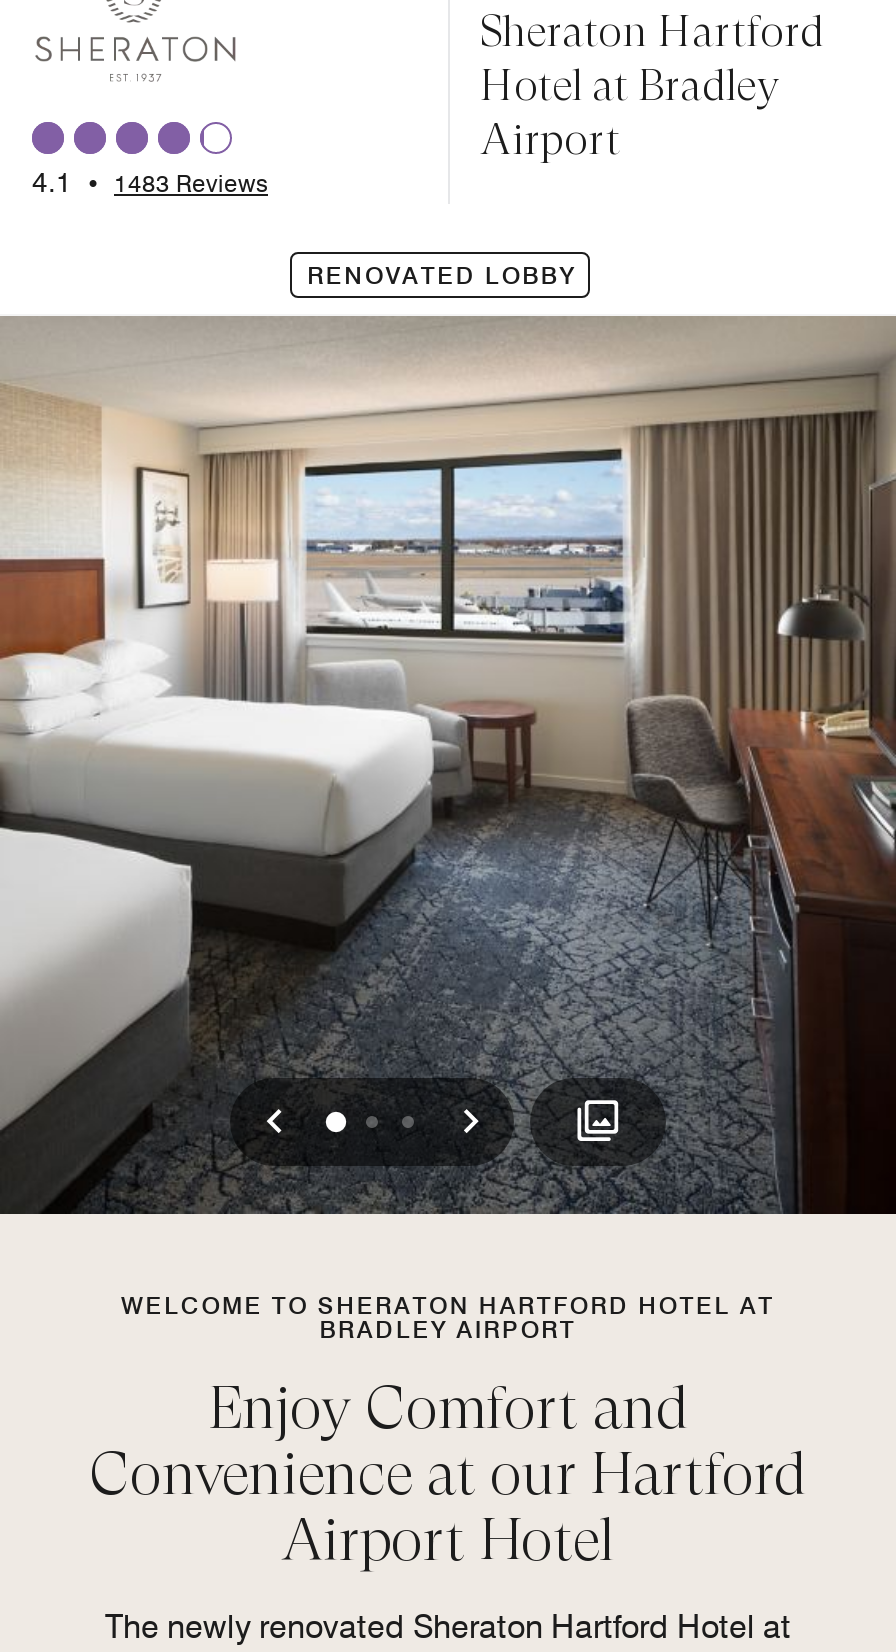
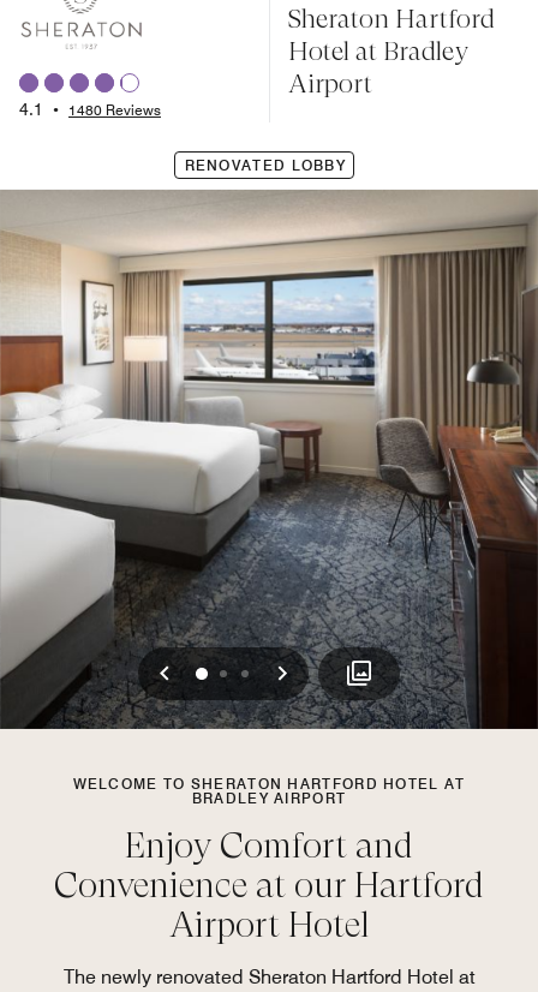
[32,166,268,198] 4.1 • 1483 Reviews -> [19,100,161,119] 4.1 • 1480 Reviews

